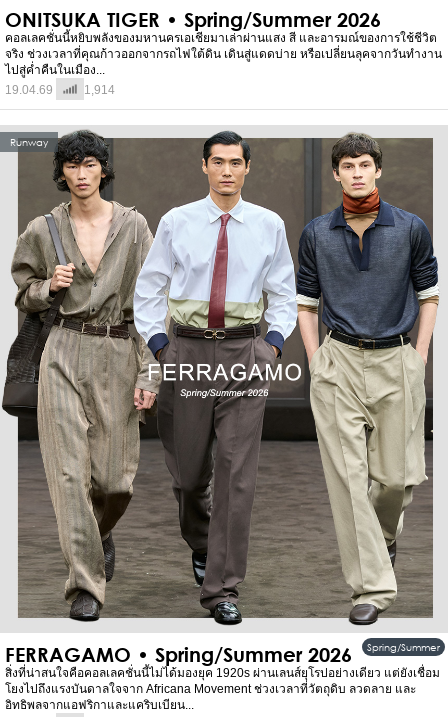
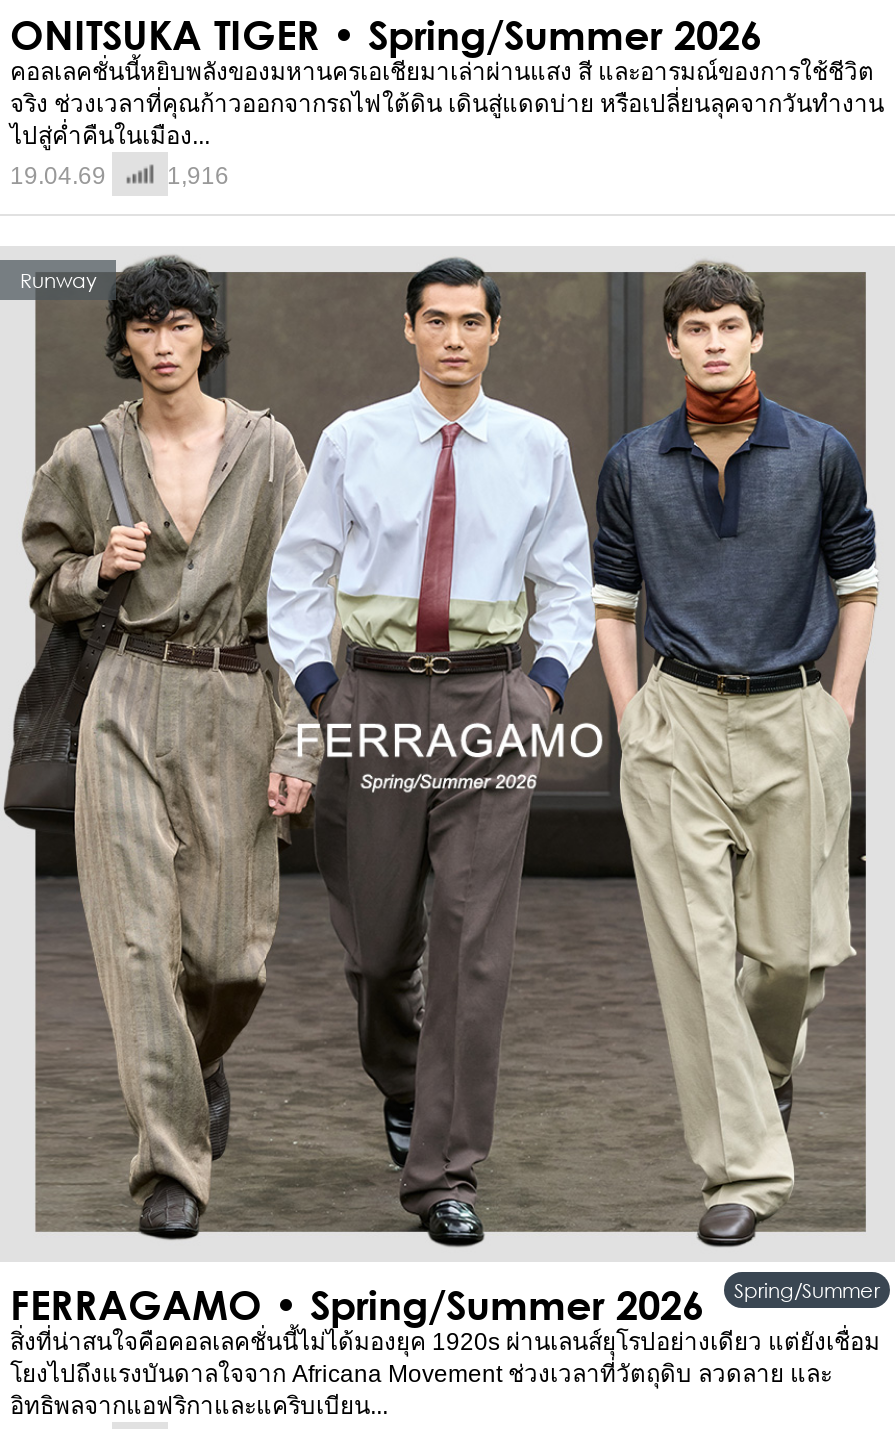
[5,83,114,97] 19.04.69 1,914 -> [10,162,229,190] 19.04.69 1,916

